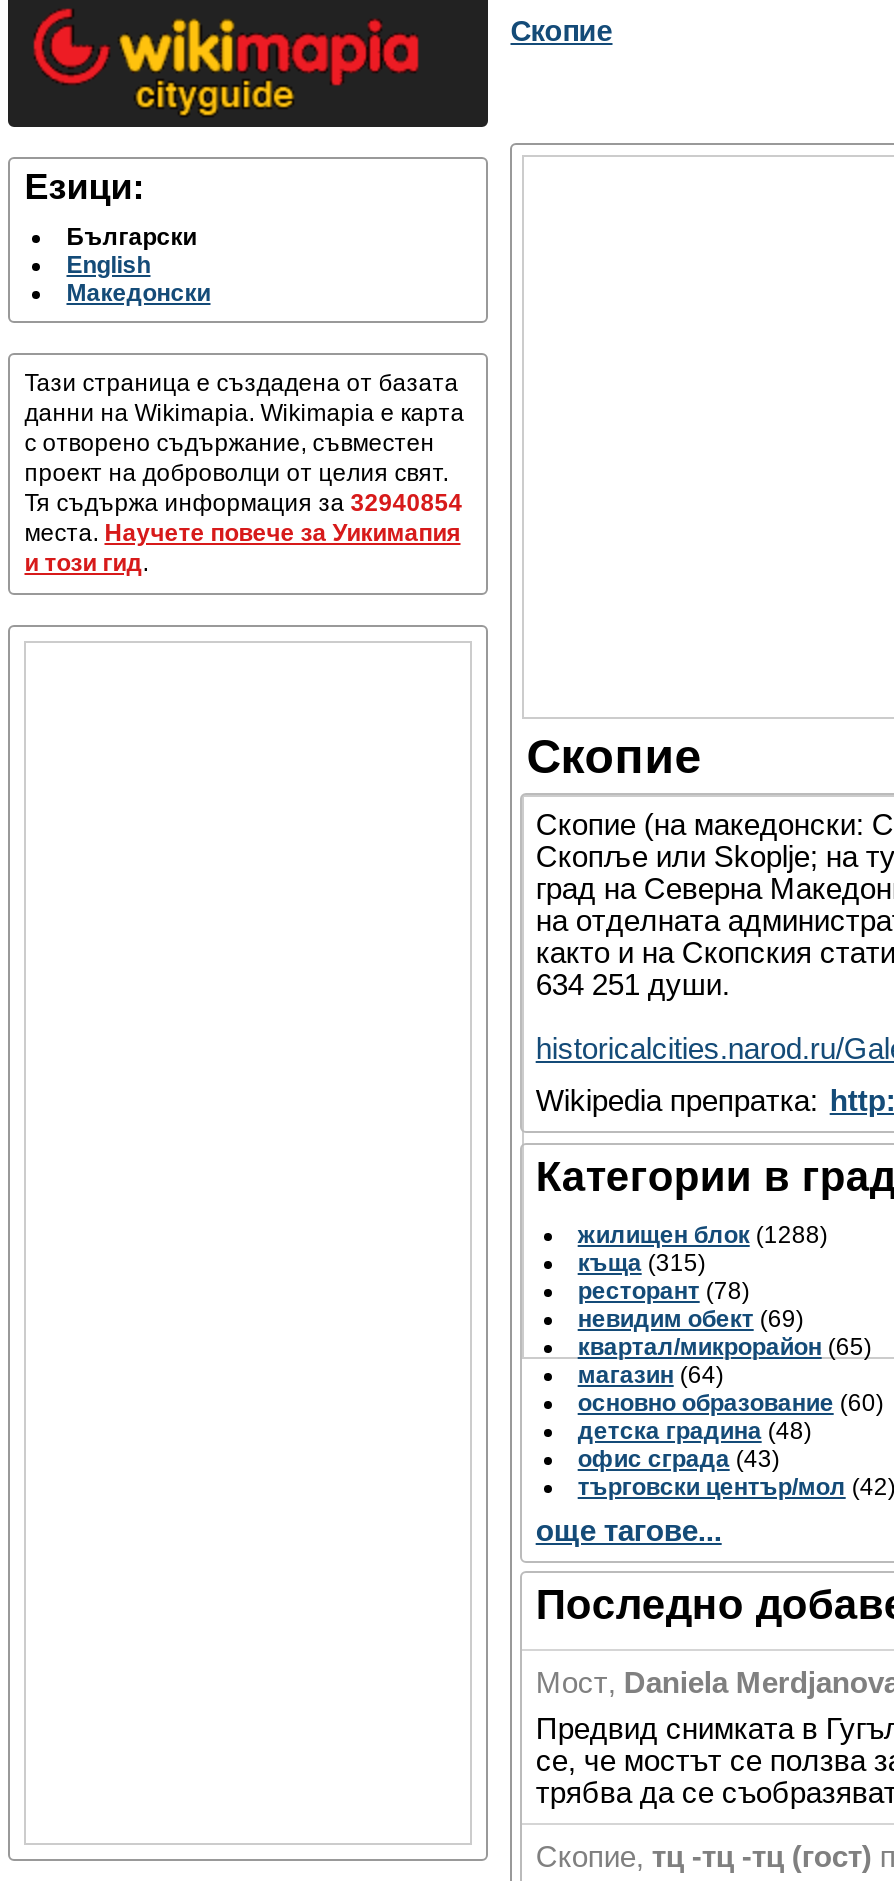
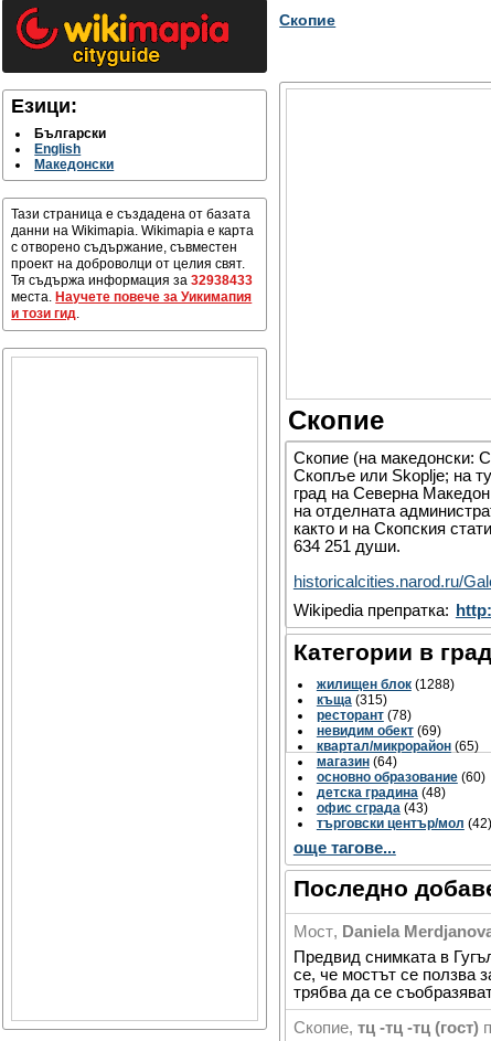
[24,489,462,517] Тя съдържа информация за 32940854 -> [11,273,253,288] Тя съдържа информация за 32938433

